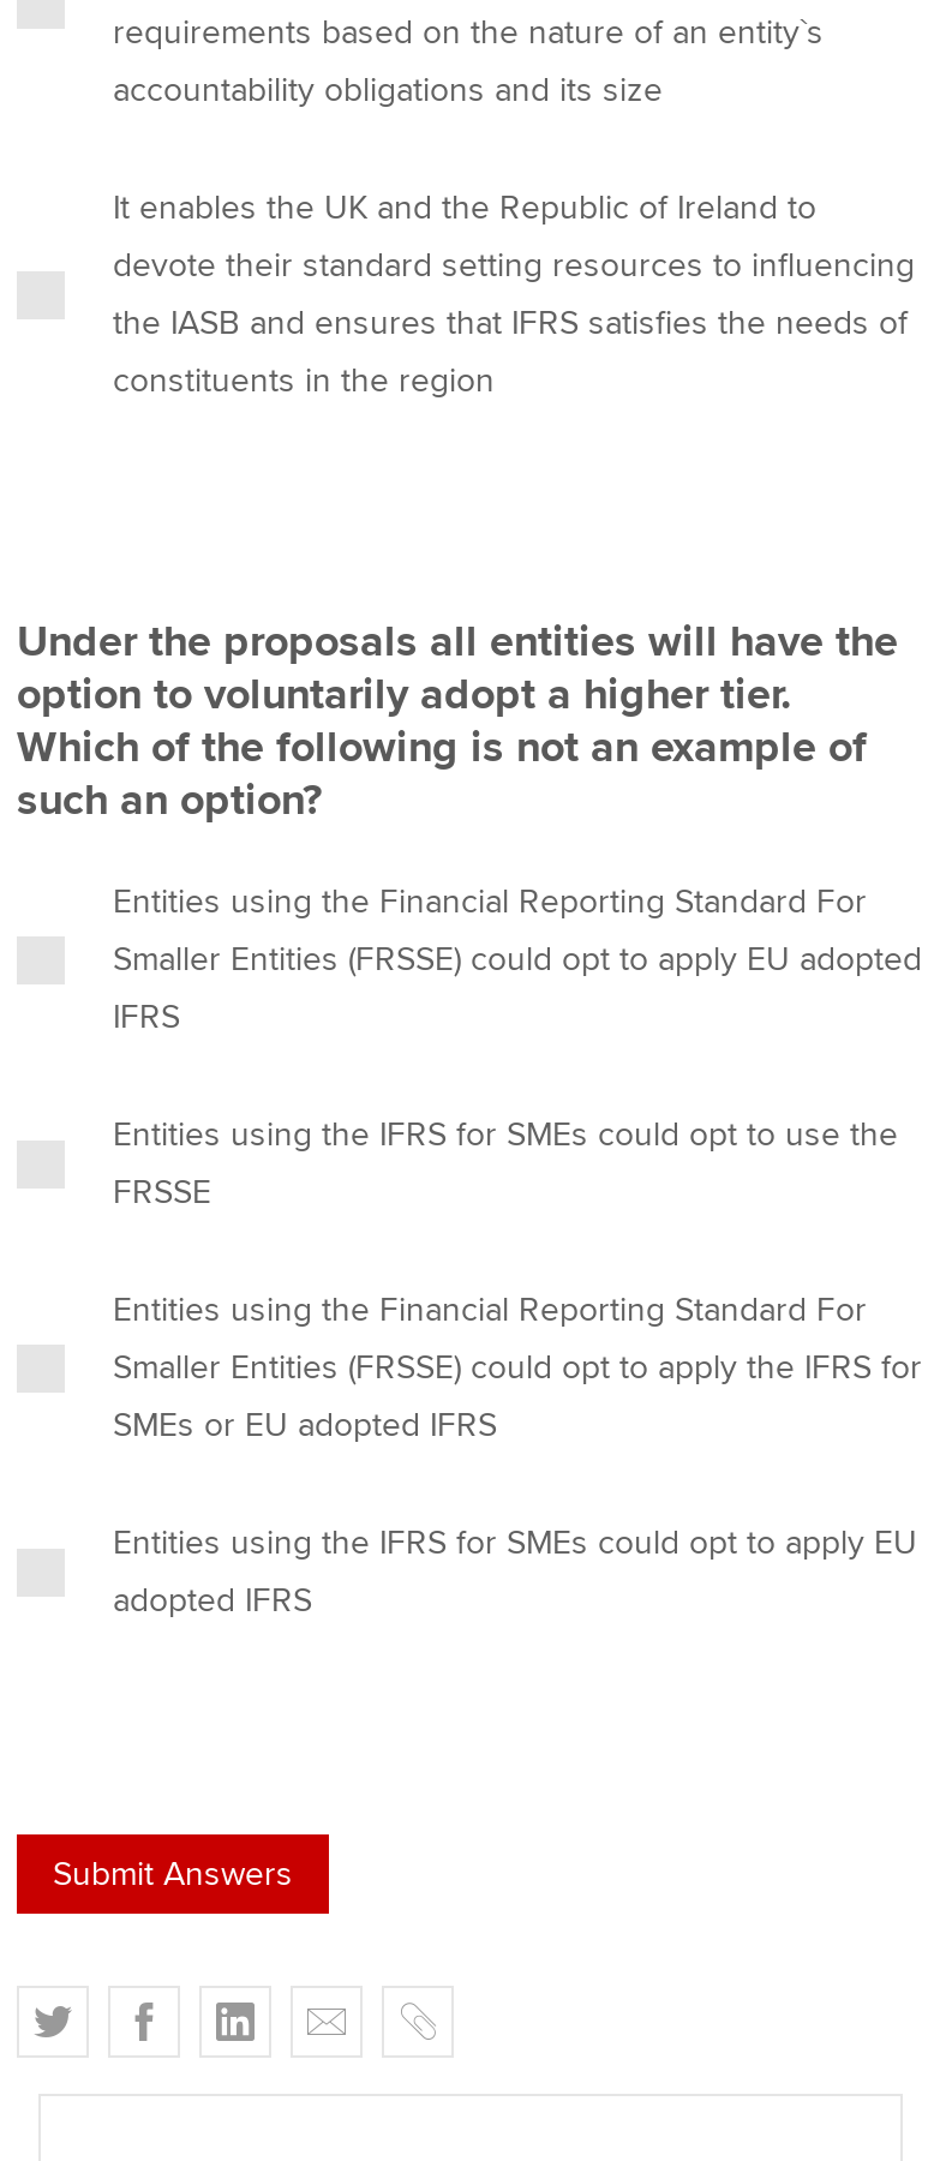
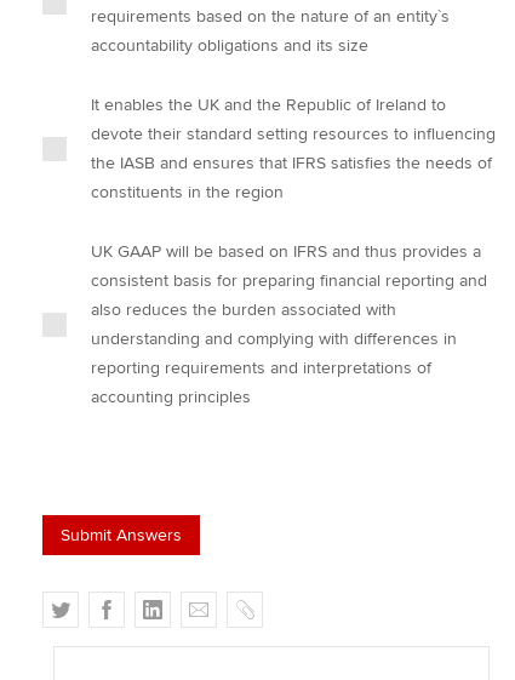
[17,615,922,1621] Under the proposals all entities will have the | option to voluntarily adopt a higher tier. | Which of the following is not an example of | such an option? | Entities using the Financial Reporting Standard For | Smaller Entities (FRSSE) could opt to apply EU adopted | IFRS | Entities using the IFRS for SMEs could opt to use the | FRSSE | Entities using the Financial Reporting Standard For | Smaller Entities (FRSSE) could opt to apply the IFRS for | SMEs or EU adopted IFRS | Entities using the IFRS for SMEs could opt to apply EU | adopted IFRS -> [91,241,487,407] UK GAAP will be based on IFRS and thus provides a | consistent basis for preparing financial reporting and | also reduces the burden associated with | understanding and complying with differences in | reporting requirements and interpretations of | accounting principles

